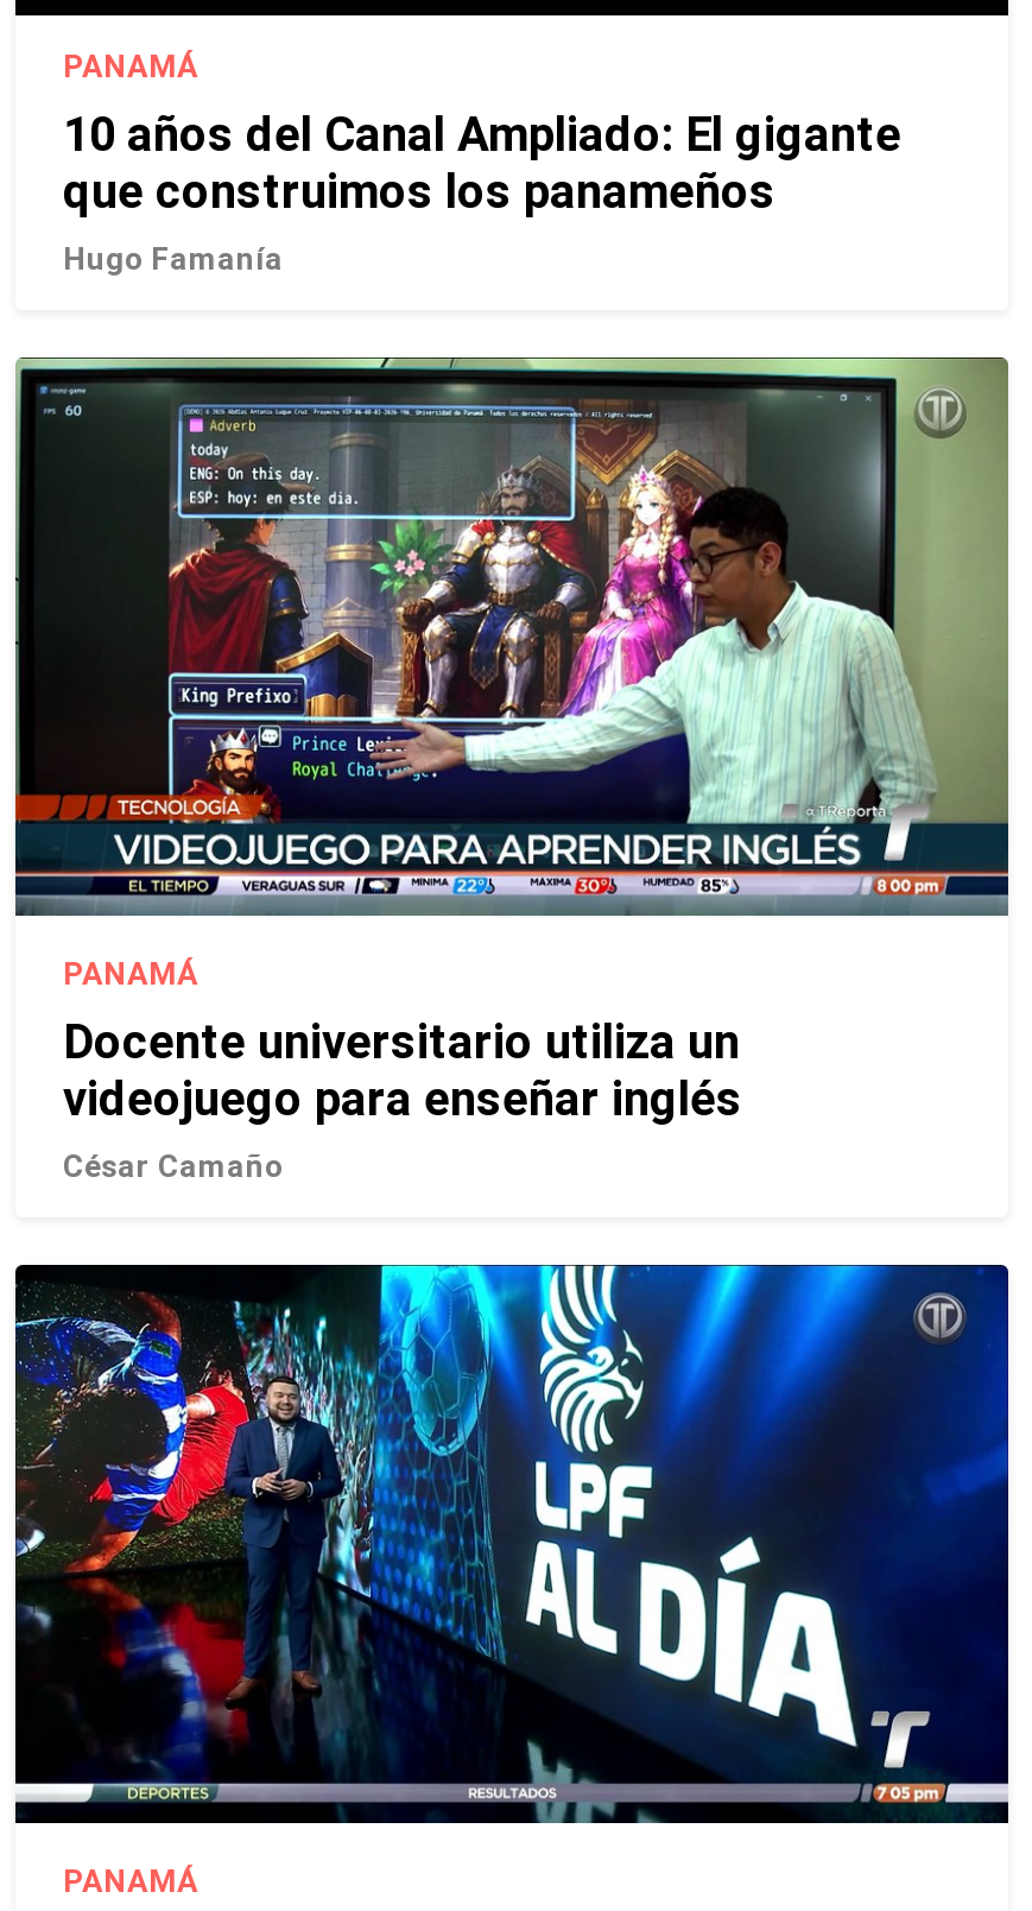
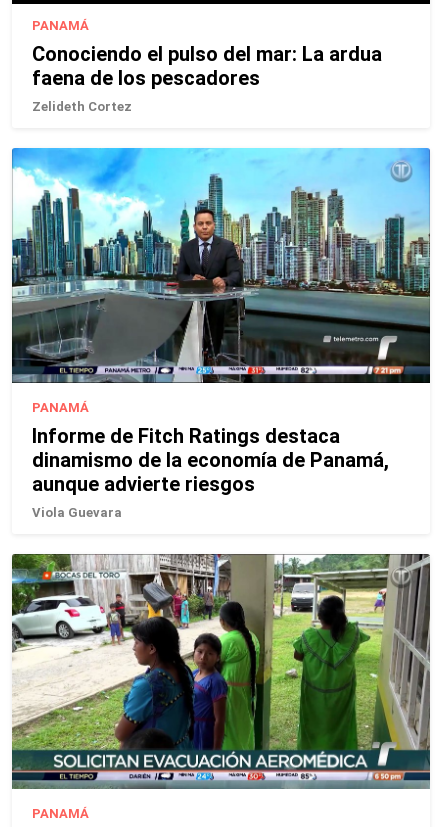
[63,105,901,276] 10 años del Canal Ampliado: El gigante | que construimos los panameños | Hugo Famanía -> [32,41,382,113] Conociendo el pulso del mar: La ardua | faena de los pescadores | Zelideth Cortez
[13,355,1011,1183] [image] | Docente universitario utiliza un | videojuego para enseñar inglés | César Camaño -> [11,147,431,520] [image] | Informe de Fitch Ratings destaca | dinamismo de la economía de Panamá, | aunque advierte riesgos | Viola Guevara
[13,1263,1011,1825] [image] -> [11,553,431,790] [image]

